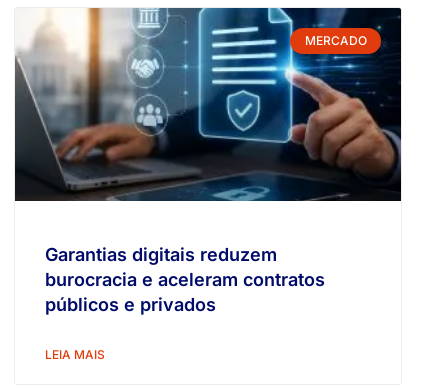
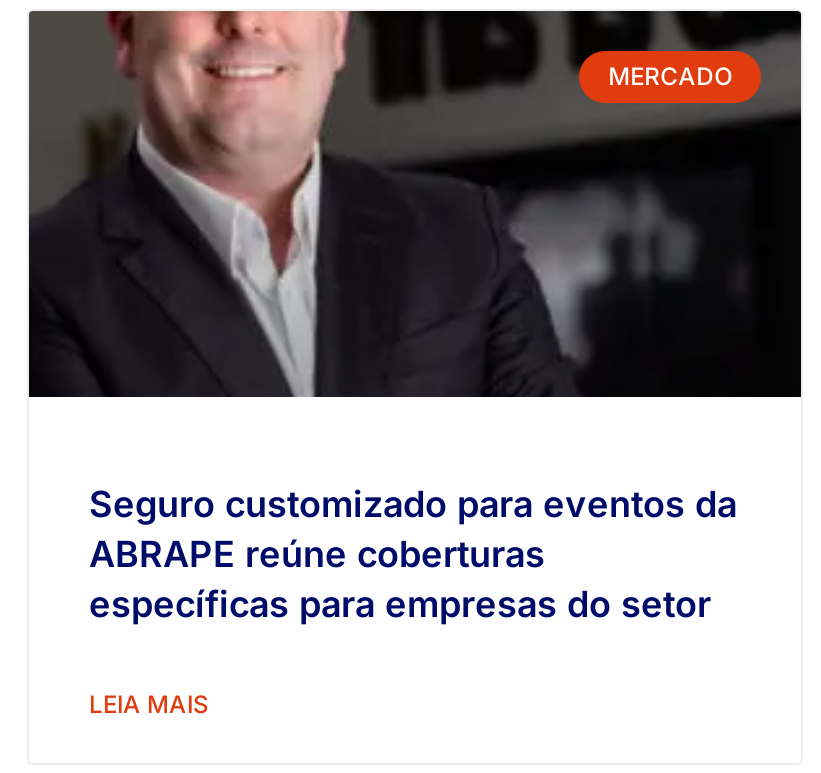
[15,7,402,202] [image] -> [27,9,803,399] [image]
[45,244,325,315] Garantias digitais reduzem | burocracia e aceleram contratos | públicos e privados -> [89,483,737,625] Seguro customizado para eventos da | ABRAPE reúne coberturas | específicas para empresas do setor

